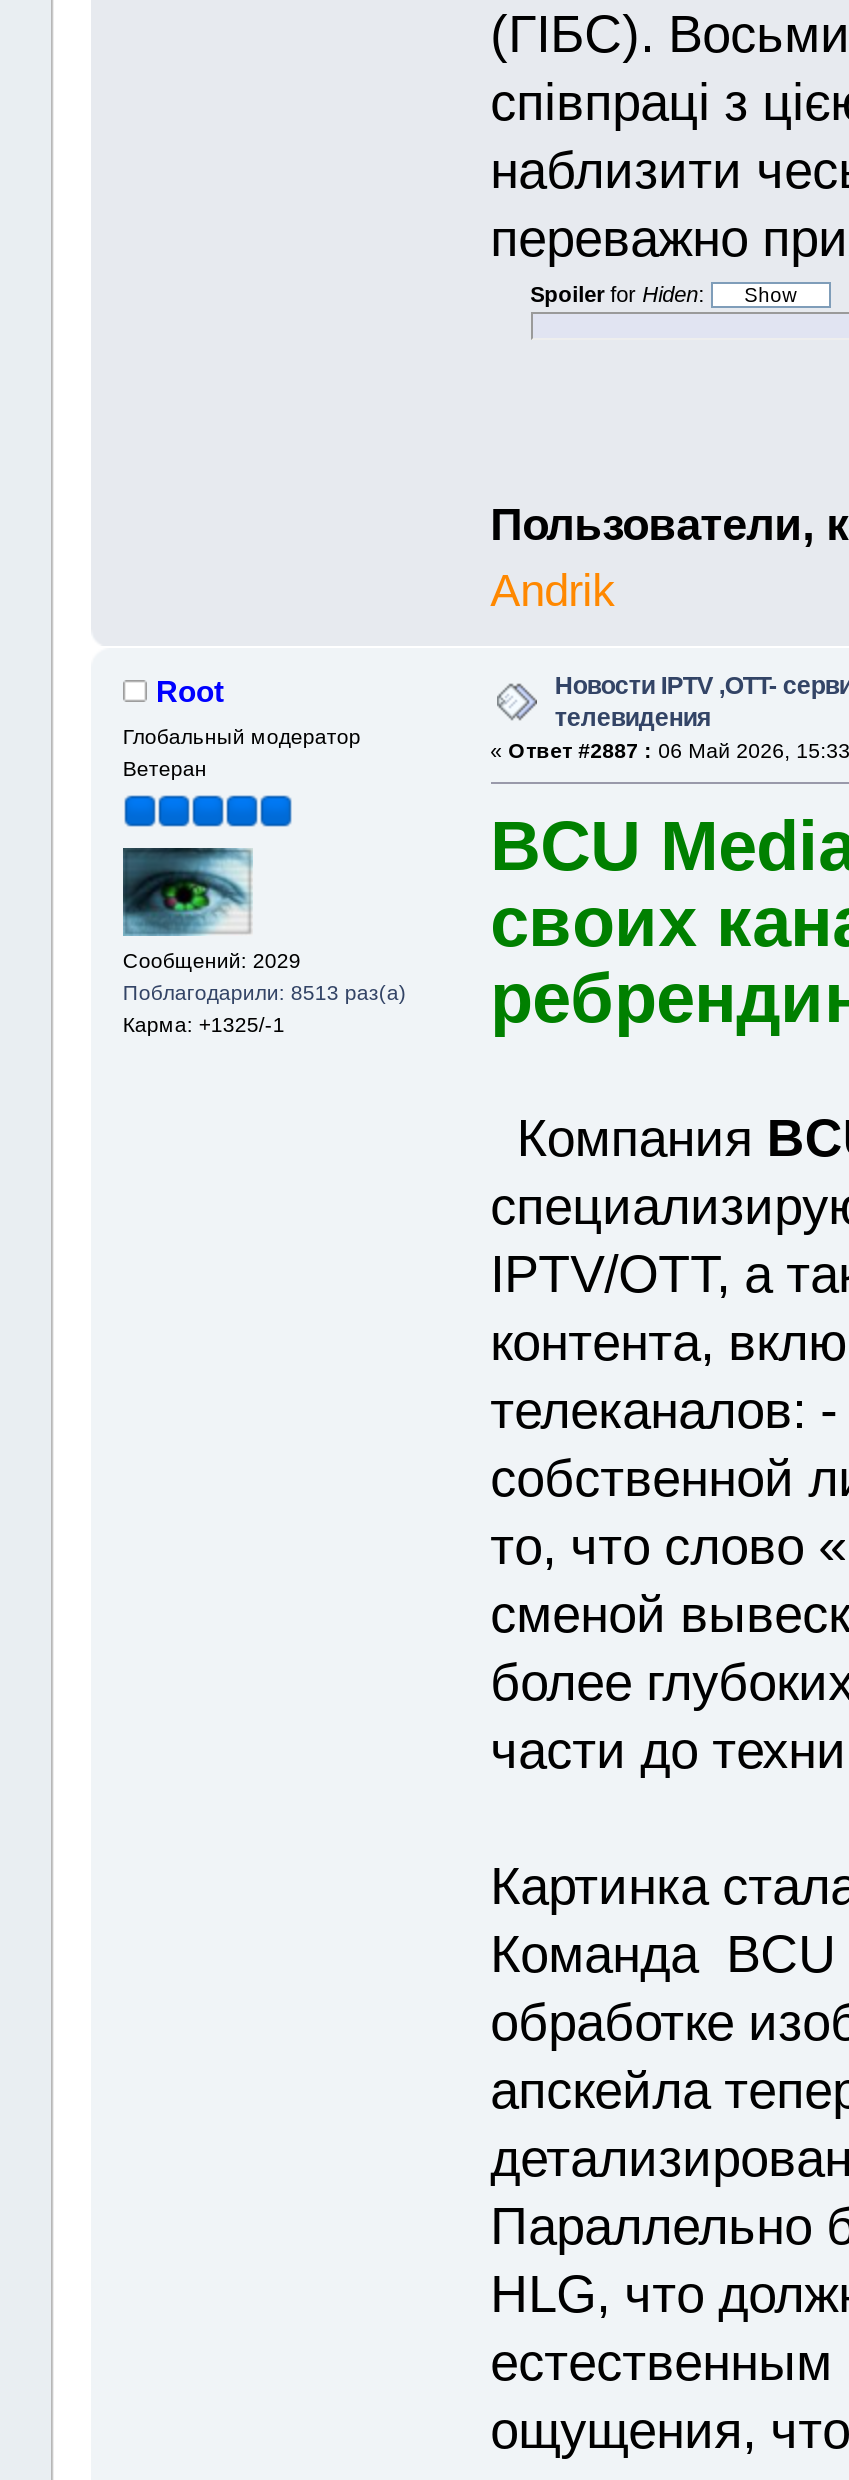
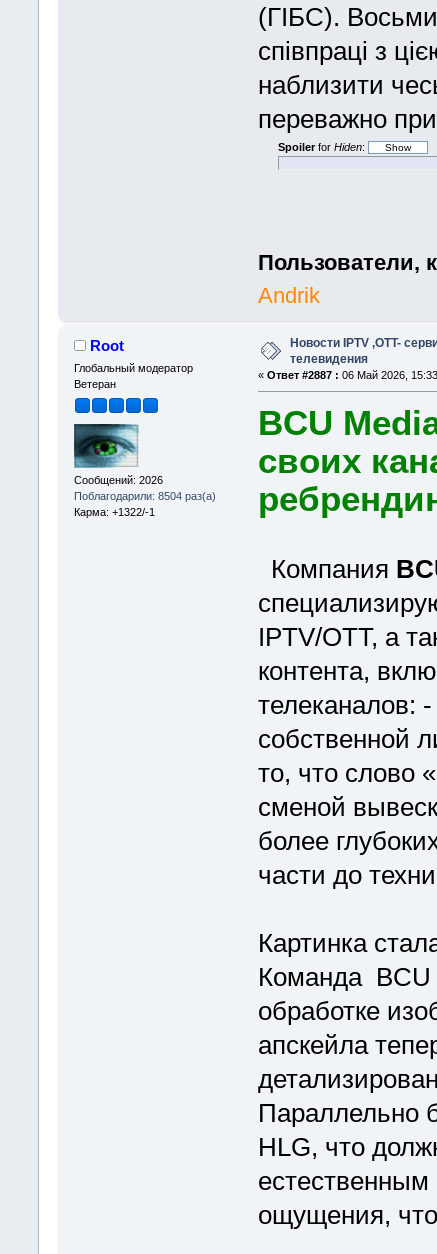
[123,947,301,971] Сообщений: 2029 -> [74,474,163,486] Сообщений: 2026
[123,979,407,1003] Поблагодарили: 8513 раз(а) -> [74,490,216,502] Поблагодарили: 8504 раз(а)
[123,1011,285,1035] Карма: +1325/-1 -> [74,506,155,518] Карма: +1322/-1

